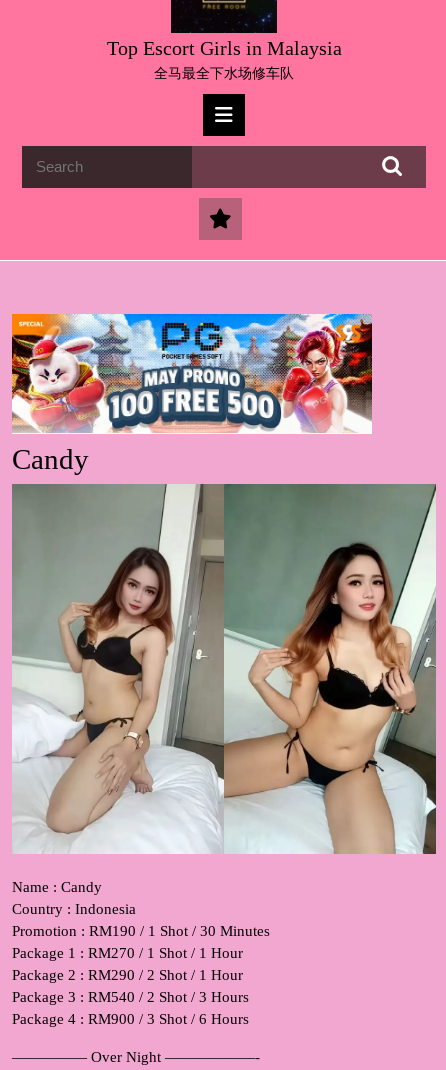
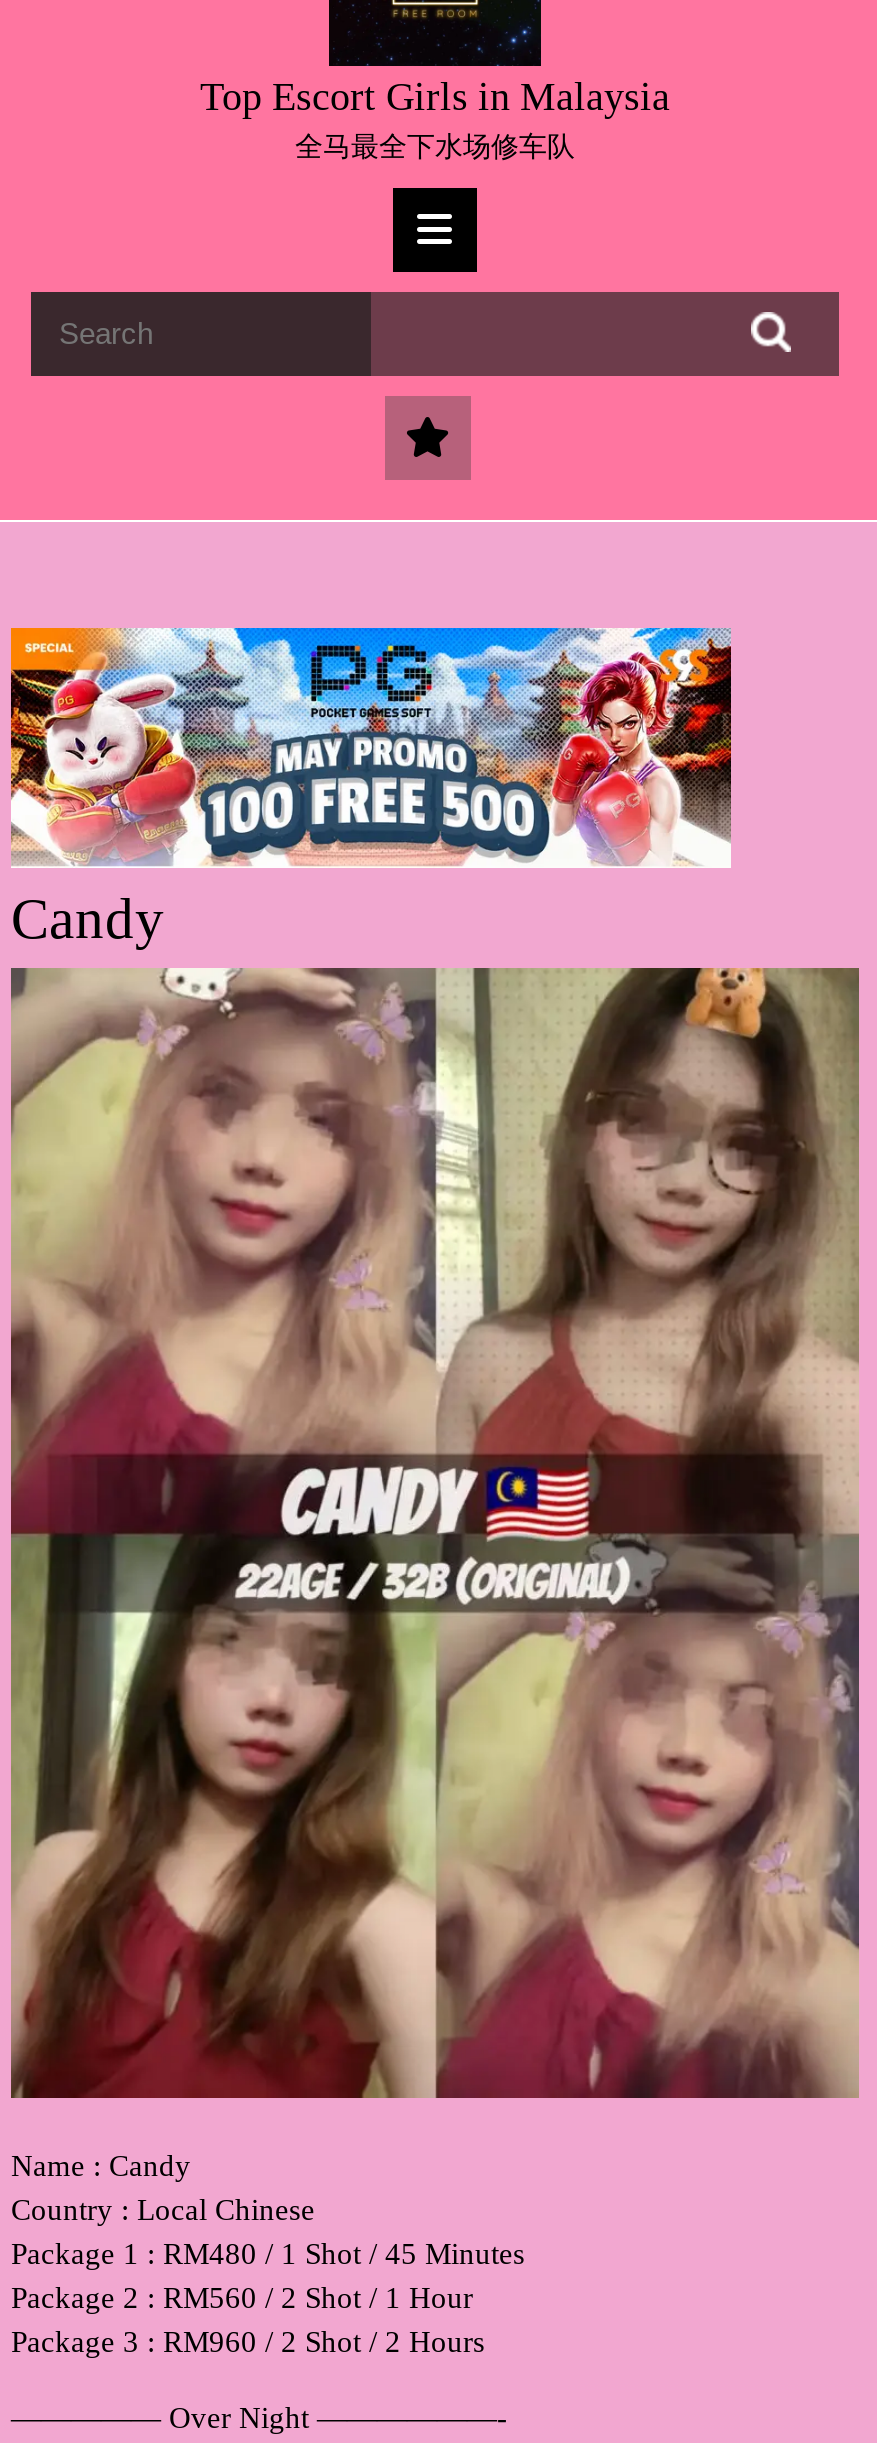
[12,483,436,854] [image] -> [9,966,861,2102] [image]
moved [12,879,102,895] -> [11,2150,191,2182]: Name : Candy
[12,901,270,1027] Country : Indonesia | Promotion : RM190 / 1 Shot / 30 Minutes | Package 1 : RM270 / 1 Shot / 1 Hour | Package 2 : RM290 / 2 Shot / 1 Hour | Package 3 : RM540 / 2 Shot / 3 Hours | Package 4 : RM900 / 3 Shot / 6 Hours -> [11,2194,525,2358] Country : Local Chinese | Package 1 : RM480 / 1 Shot / 45 Minutes | Package 2 : RM560 / 2 Shot / 1 Hour | Package 3 : RM960 / 2 Shot / 2 Hours

